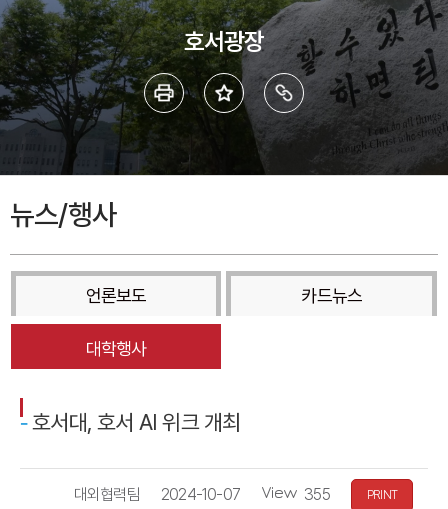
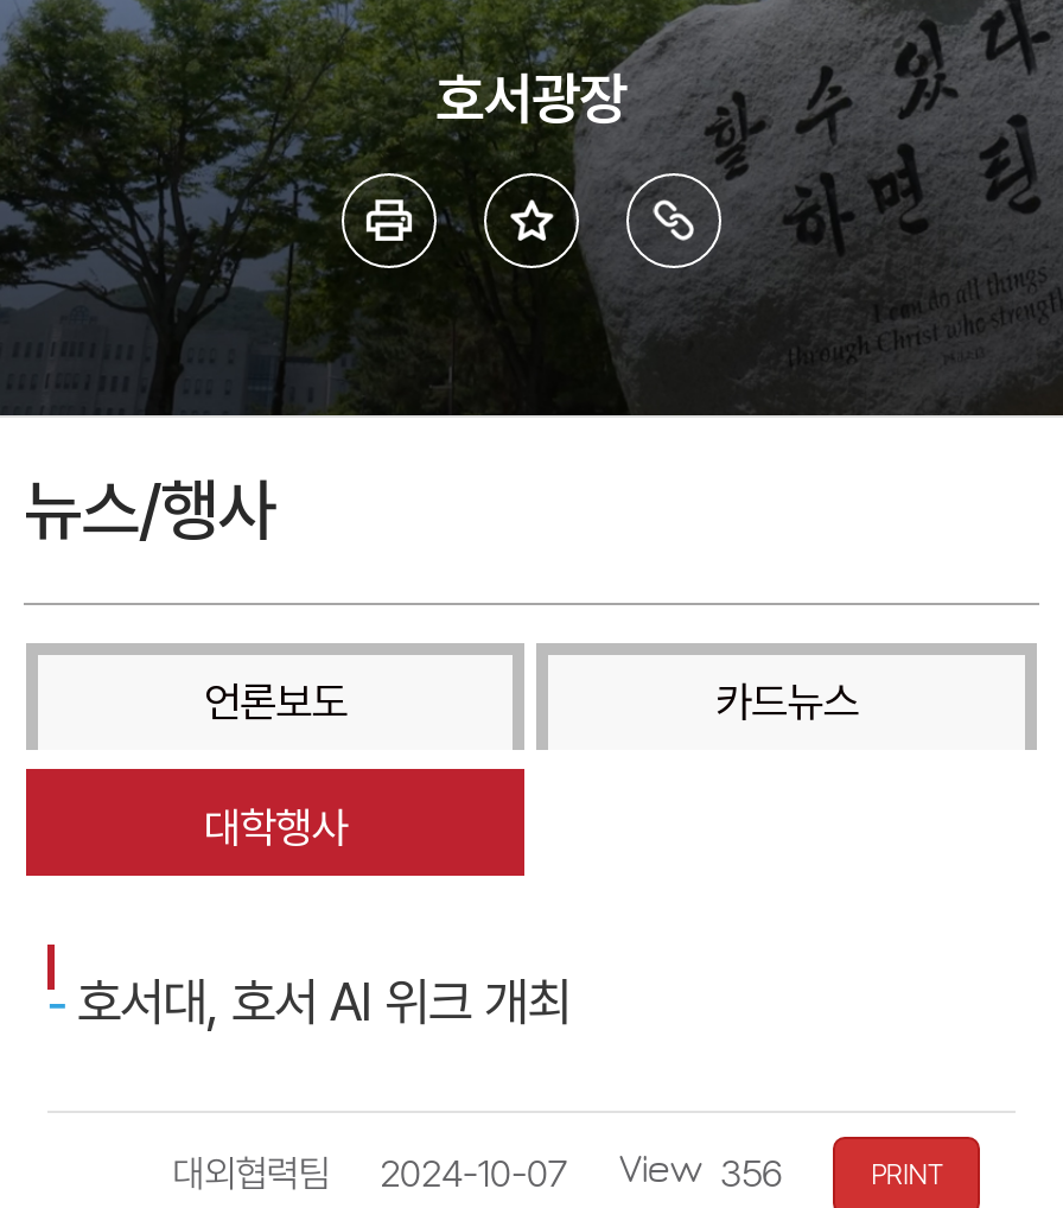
[304,485,330,504] 355 -> [719,1151,783,1196] 356

